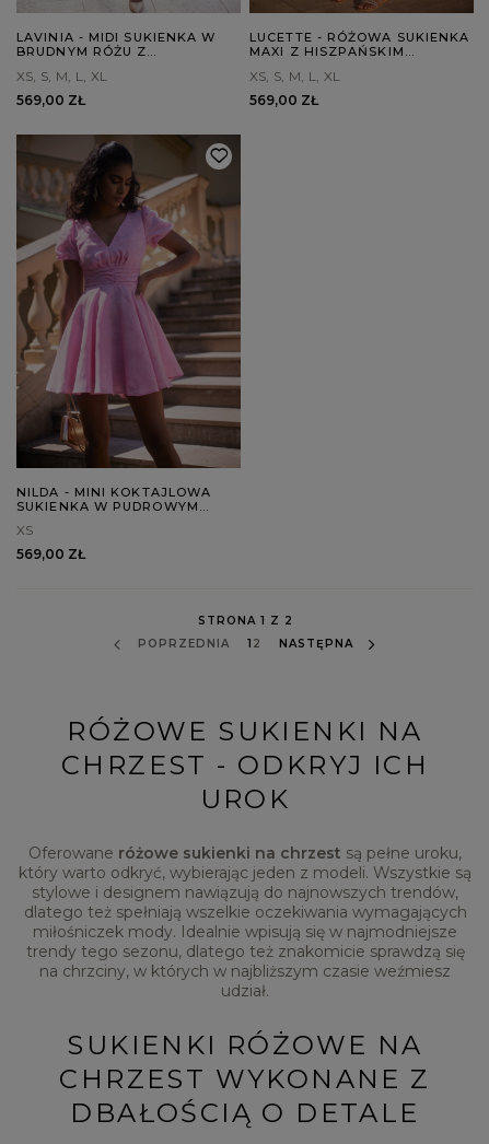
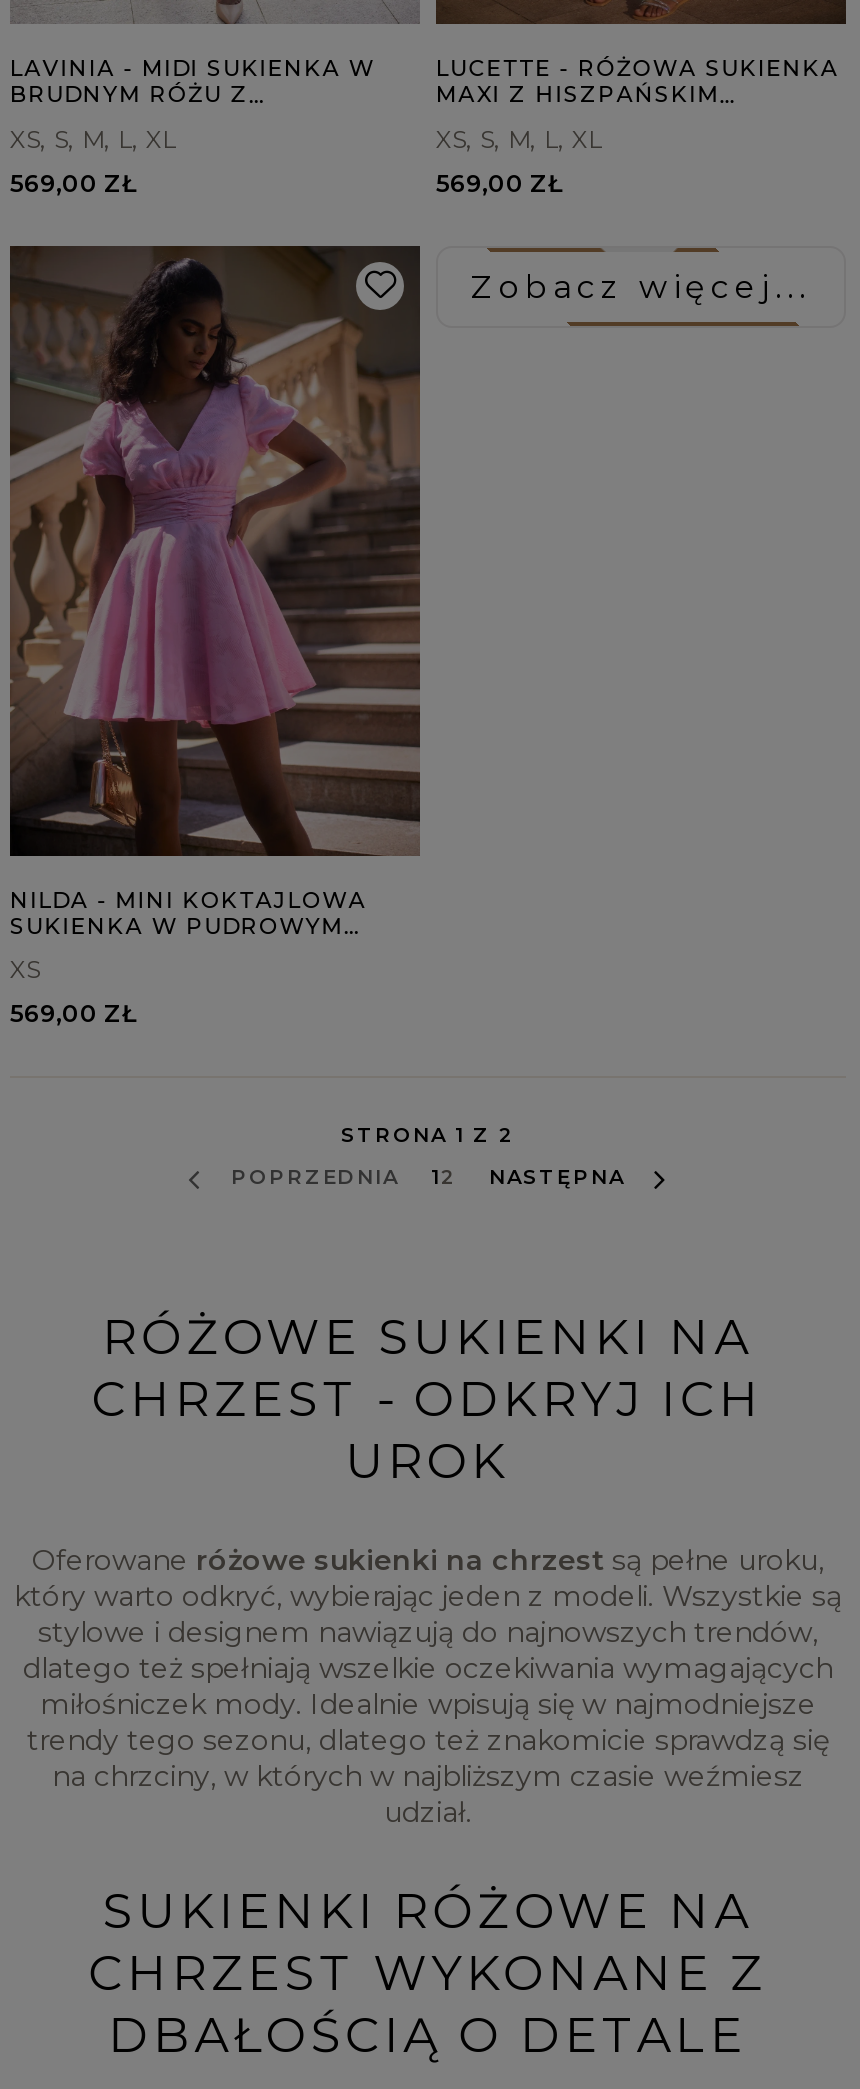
none -> [471,268,811,306] Zobacz więcej...

